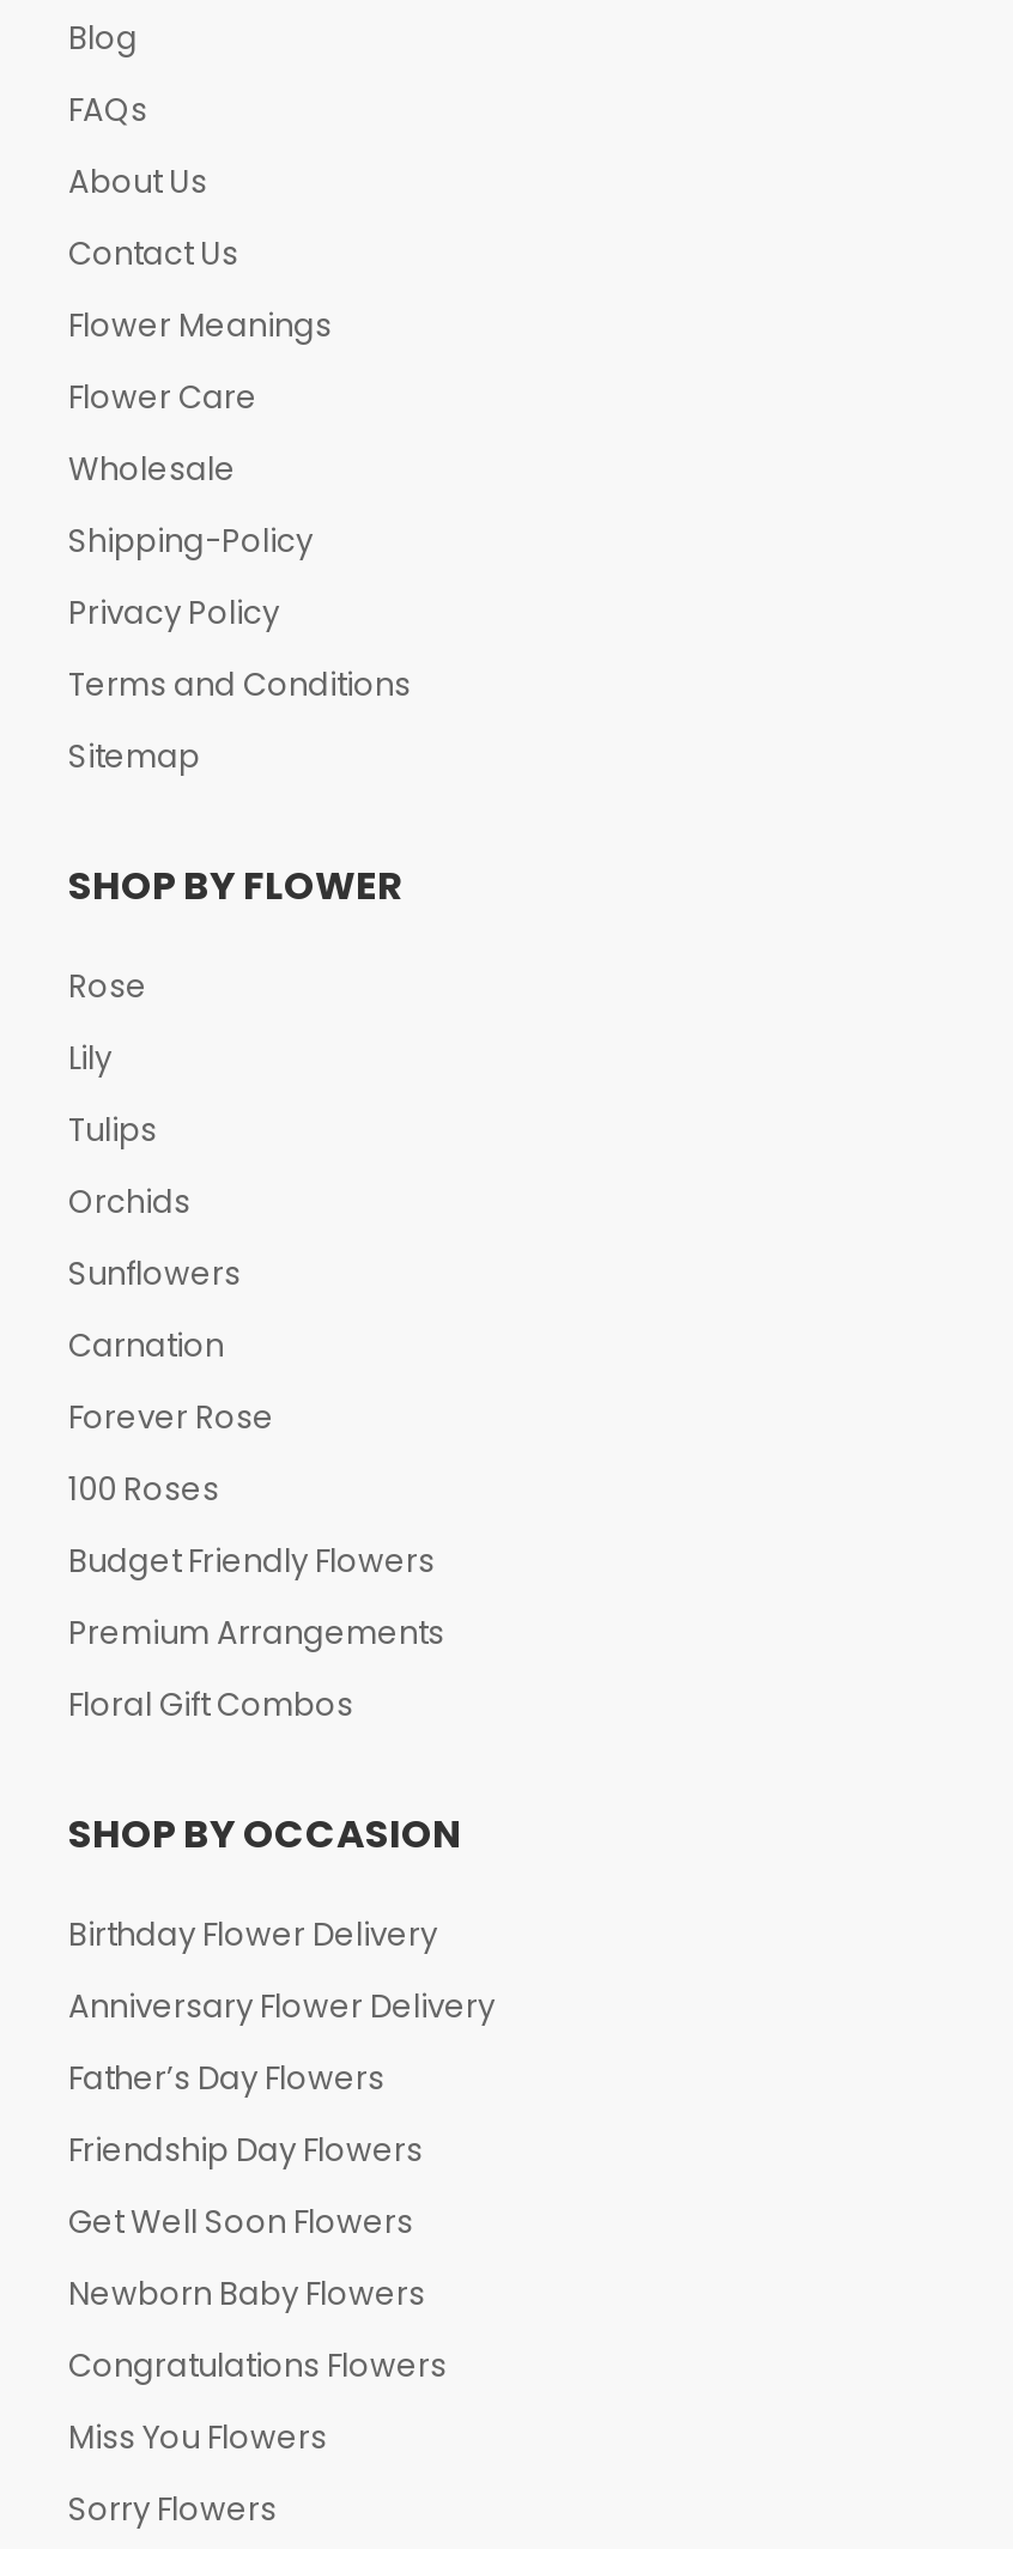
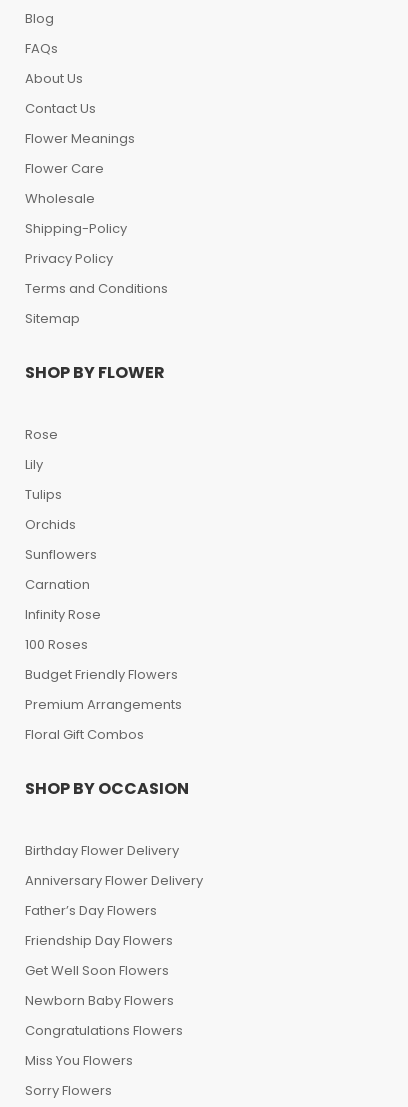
[68,1395,274,1440] Forever Rose -> [25,605,101,624] Infinity Rose

